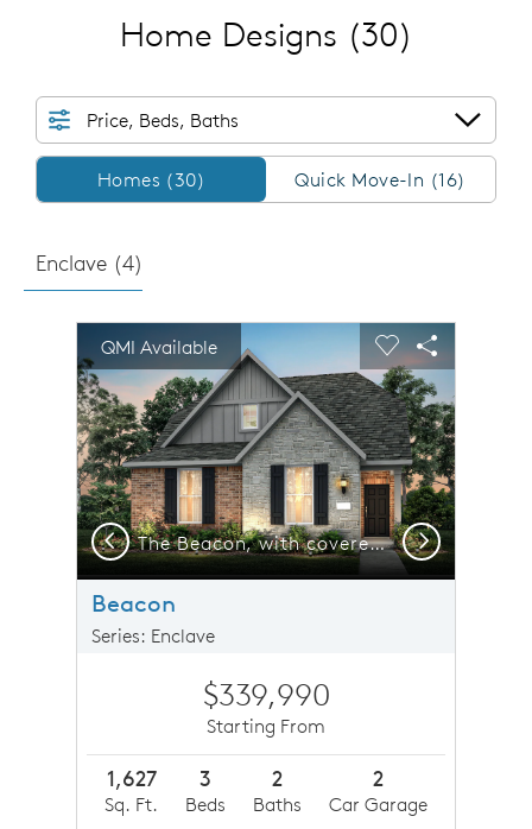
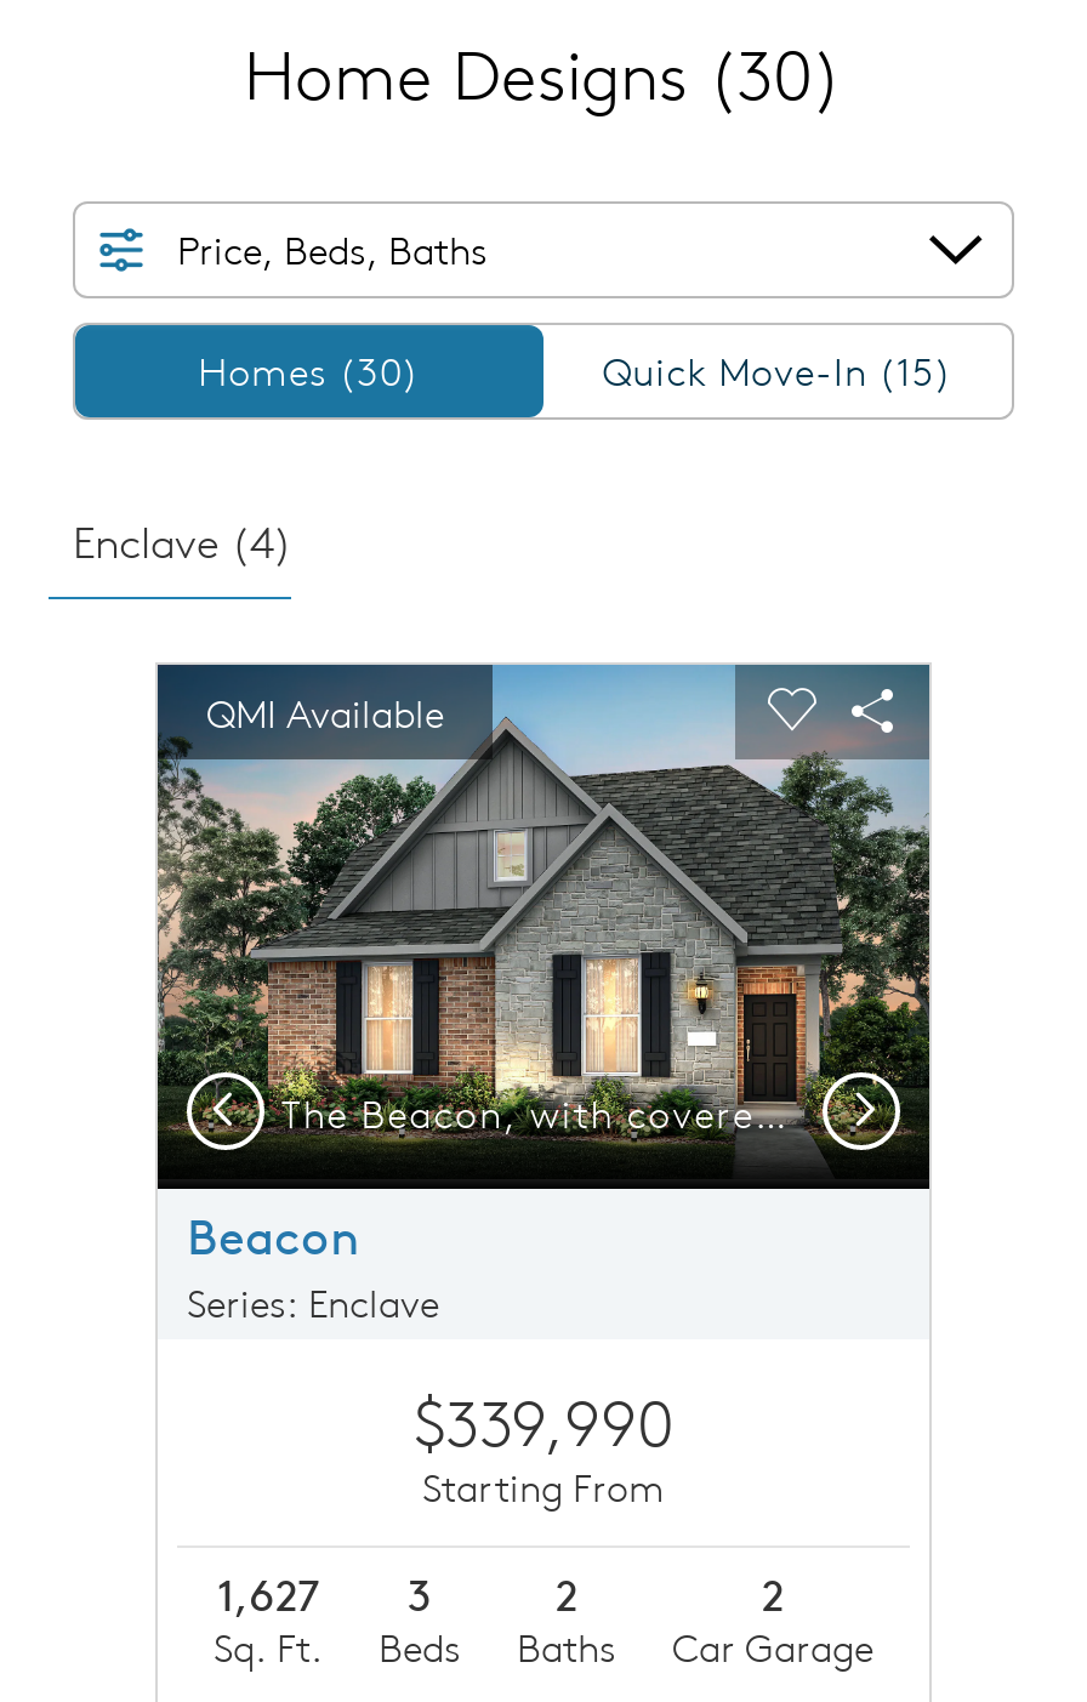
[295,167,466,191] Quick Move-In (16) -> [602,347,953,395] Quick Move-In (15)

